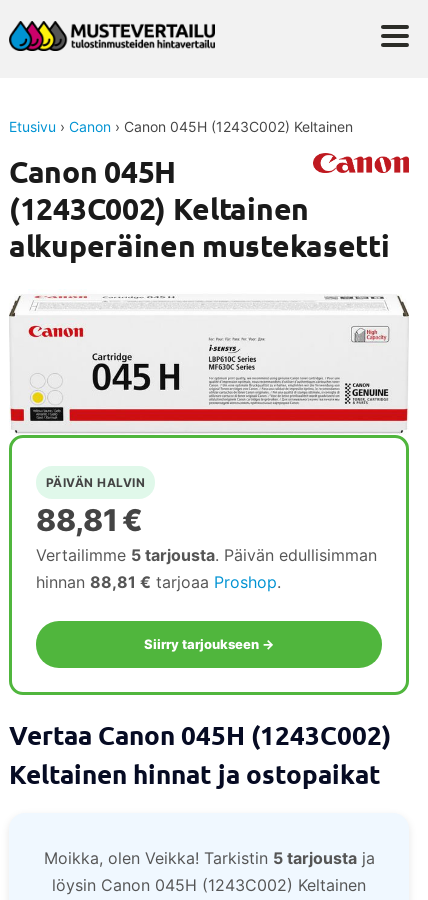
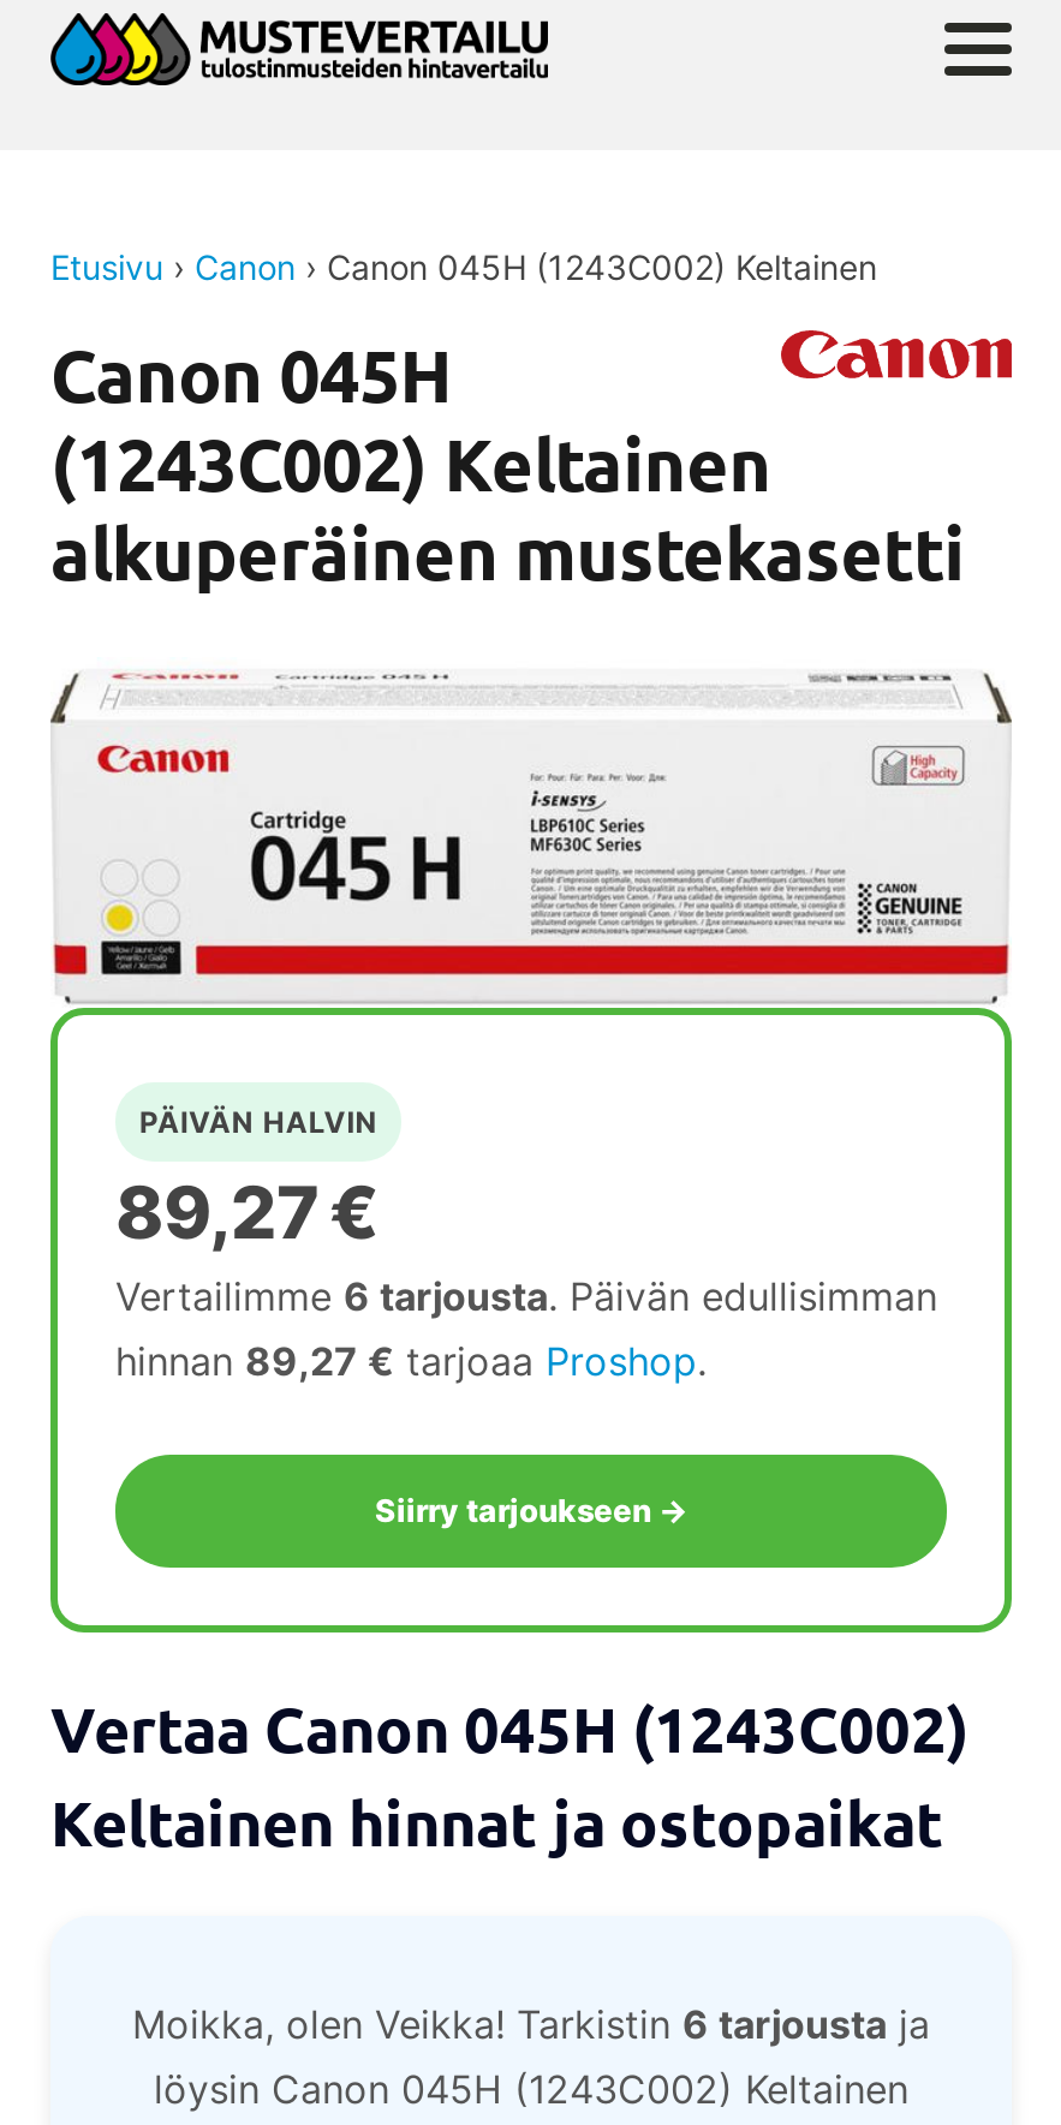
[36,502,143,538] 88,81 € -> [115,1169,380,1255] 89,27 €
[36,545,377,565] Vertailimme 5 tarjousta. Päivän edullisimman -> [115,1272,937,1320] Vertailimme 6 tarjousta. Päivän edullisimman
[36,572,281,592] hinnan 88,81 €tarjoaa Proshop. -> [115,1337,707,1385] hinnan 89,27 €tarjoaa Proshop.
[43,848,374,868] Moikka, olen Veikka! Tarkistin 5 tarjousta ja -> [132,2000,930,2048] Moikka, olen Veikka! Tarkistin 6 tarjousta ja

